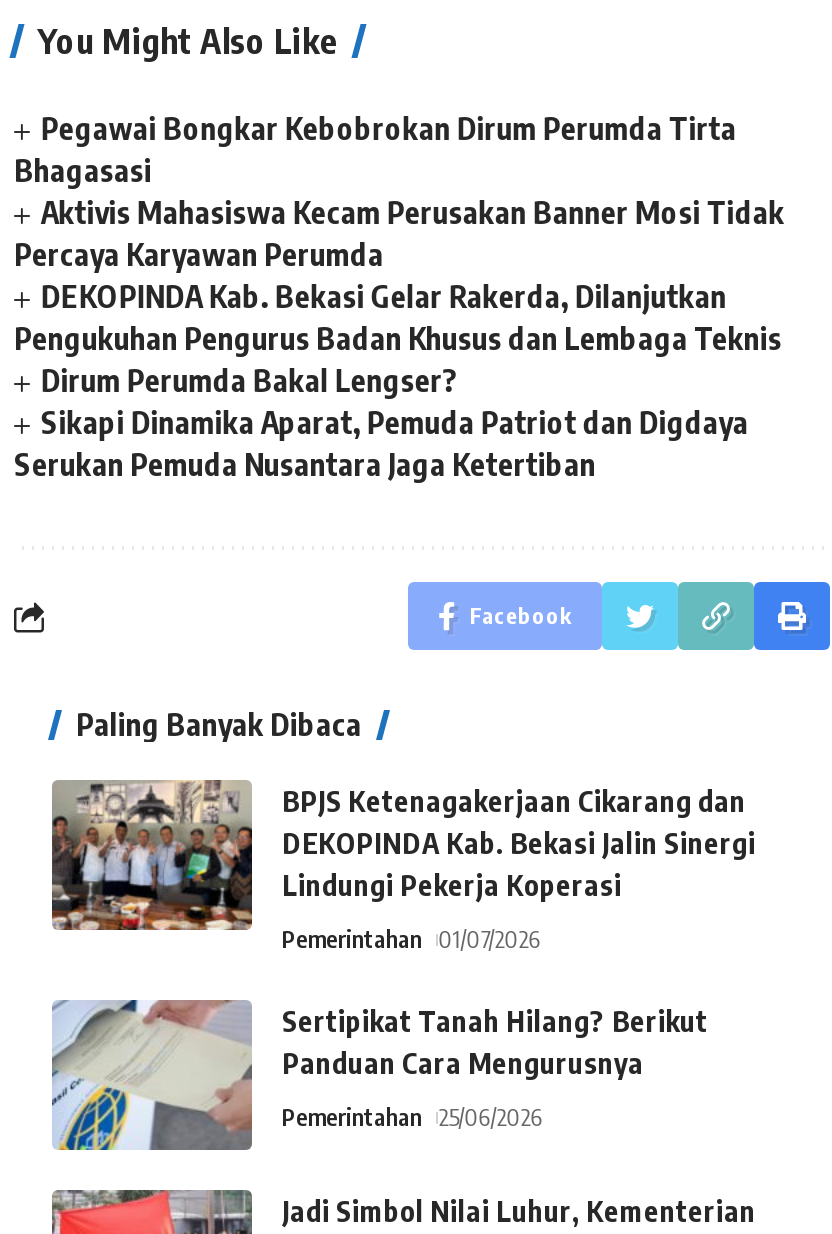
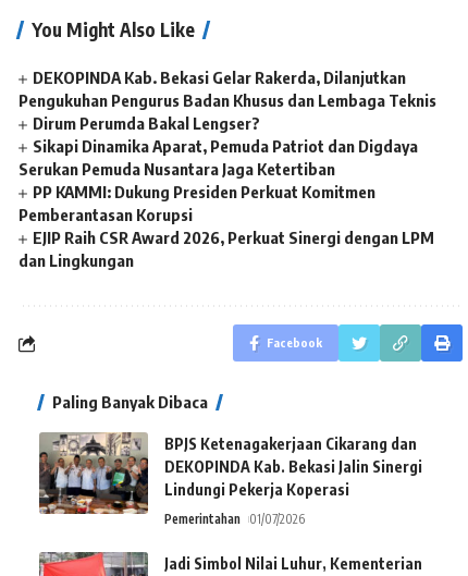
[14,110,785,272] Pegawai Bongkar Kebobrokan Dirum Perumda Tirta | Bhagasasi | Aktivis Mahasiswa Kecam Perusakan Banner Mosi Tidak | Percaya Karyawan Perumda -> none
none -> [19,182,435,270] PP KAMMI: Dukung Presiden Perkuat Komitmen | Pemberantasan Korupsi | EJIP Raih CSR Award 2026, Perkuat Sinergi dengan LPM | dan Lingkungan
[52,998,708,1152] [image] | Sertipikat Tanah Hilang? Berikut | Panduan Cara Mengurusnya | Pemerintahan 25/06/2026 -> none

